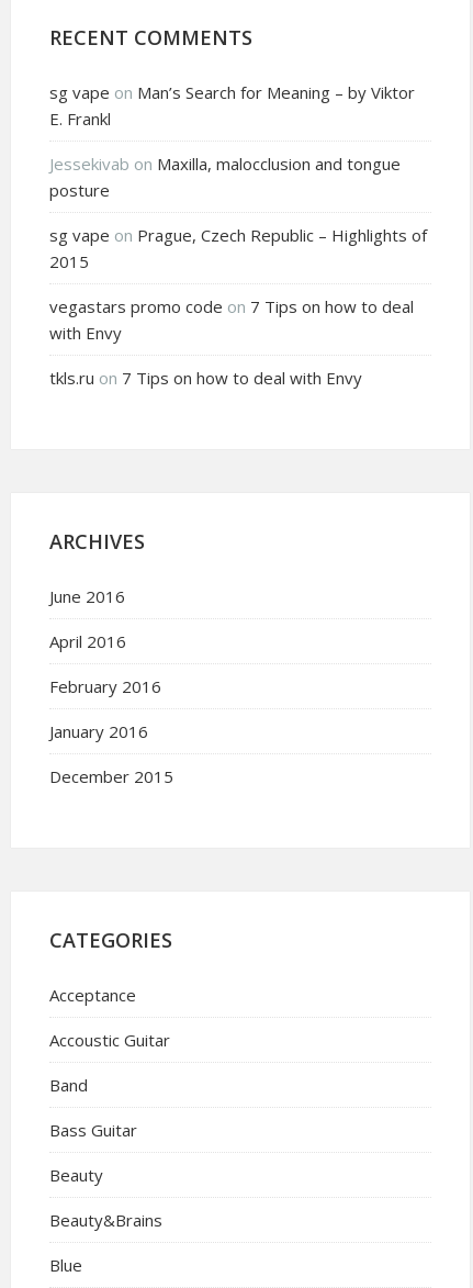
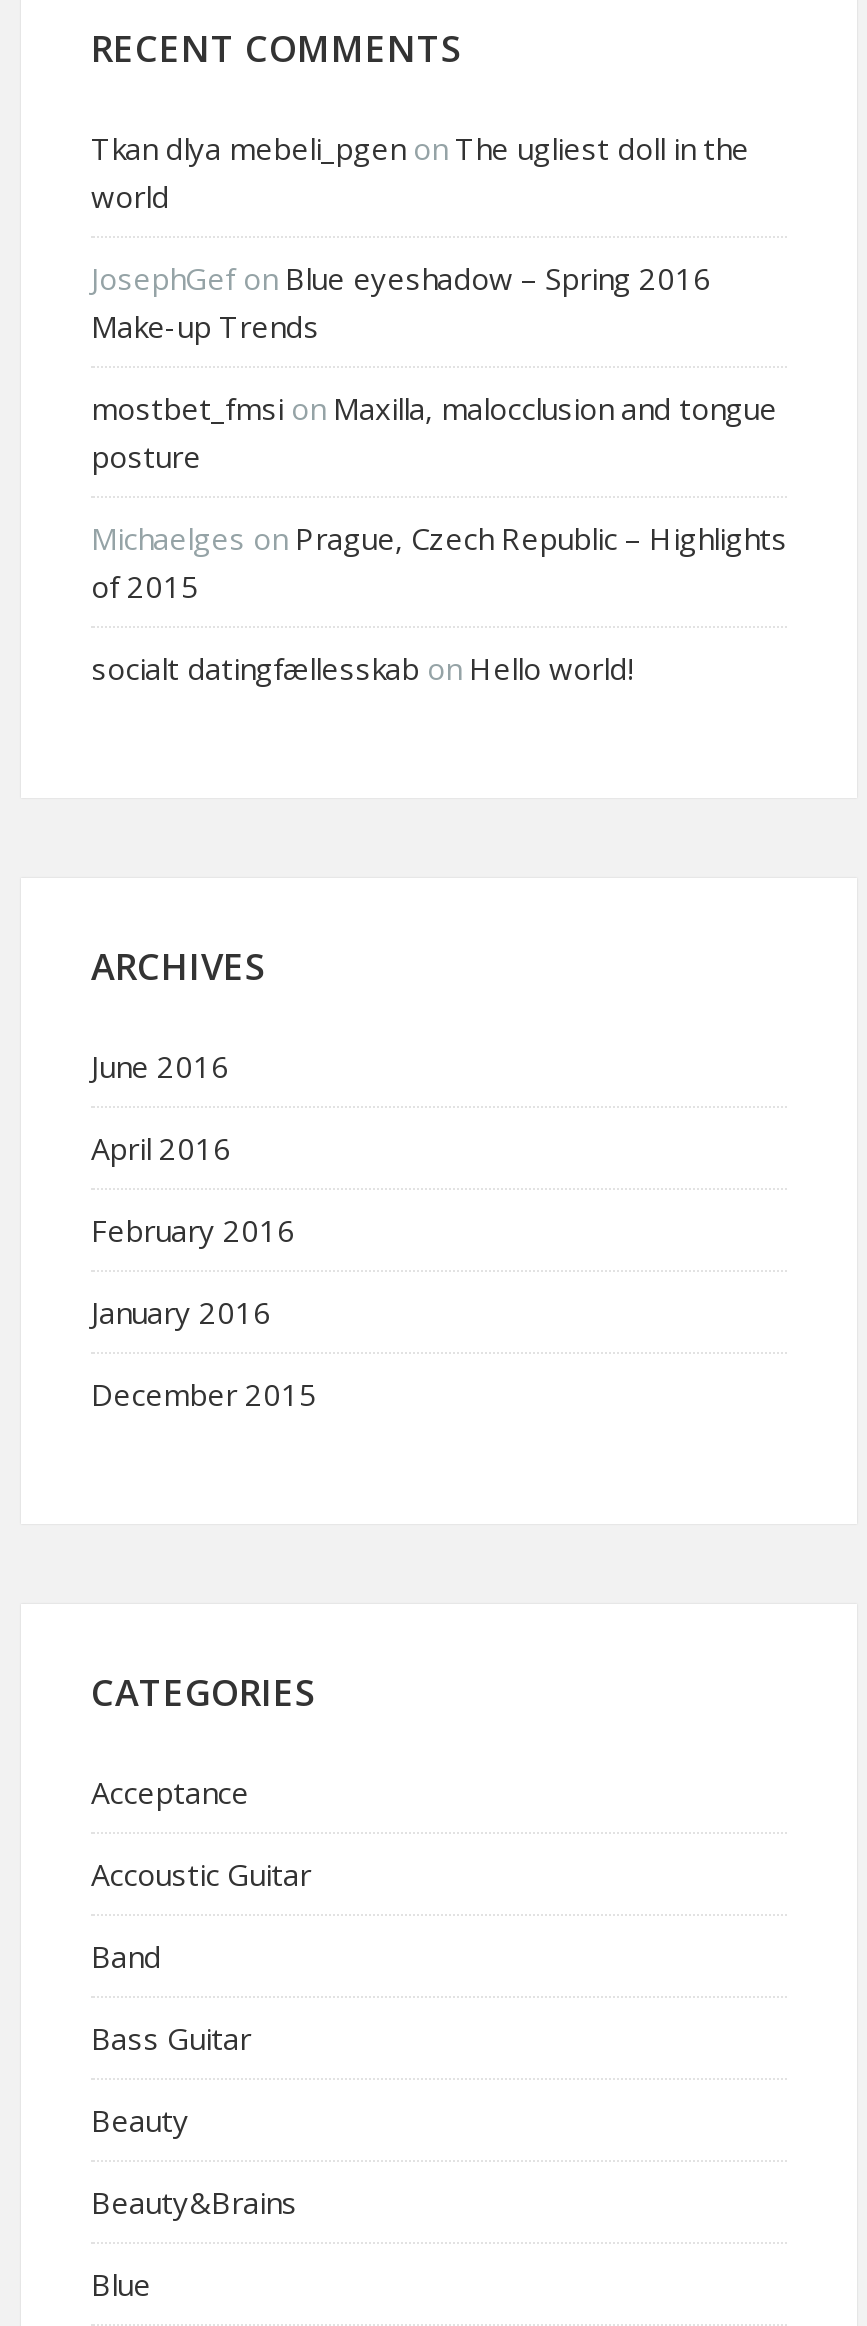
[49,81,415,174] sg vape on Man’s Search for Meaning – by Viktor | E. Frankl | Jessekivab on Maxilla, malocclusion and tongue -> [91,127,777,427] Tkan dlya mebeli_pgen on The ugliest doll in the | world | JosephGef on Blue eyeshadow – Spring 2016 | Make-up Trends | mostbet_fmsi on Maxilla, malocclusion and tongue
moved [49,178,110,200] -> [91,435,201,475]: posture
[49,223,427,388] sg vape on Prague, Czech Republic – Highlights of | 2015 | vegastars promo code on 7 Tips on how to deal | with Envy | tkls.ru on 7 Tips on how to deal with Envy -> [91,517,787,687] Michaelges on Prague, Czech Republic – Highlights | of 2015 | socialt datingfællesskab on Hello world!

